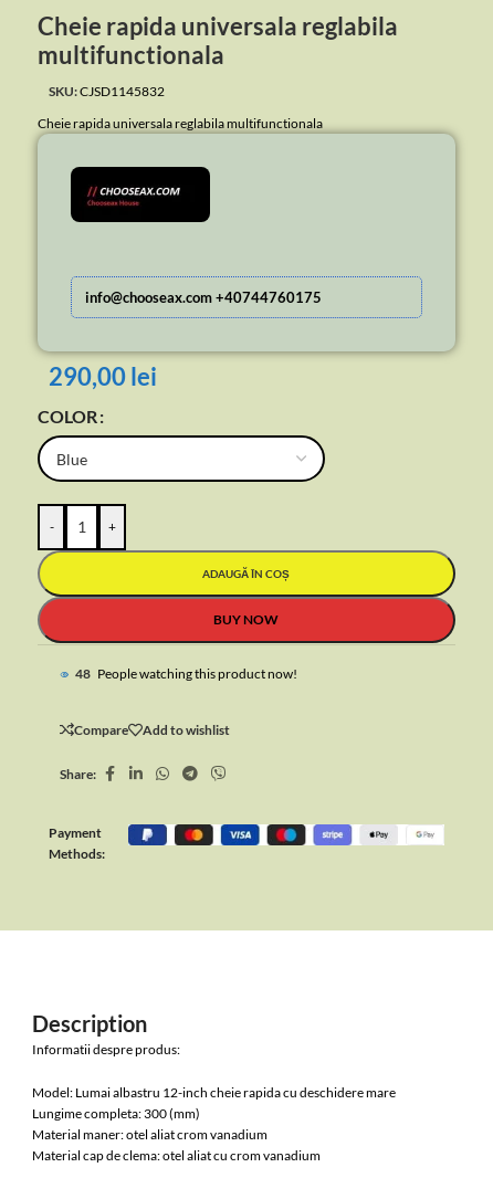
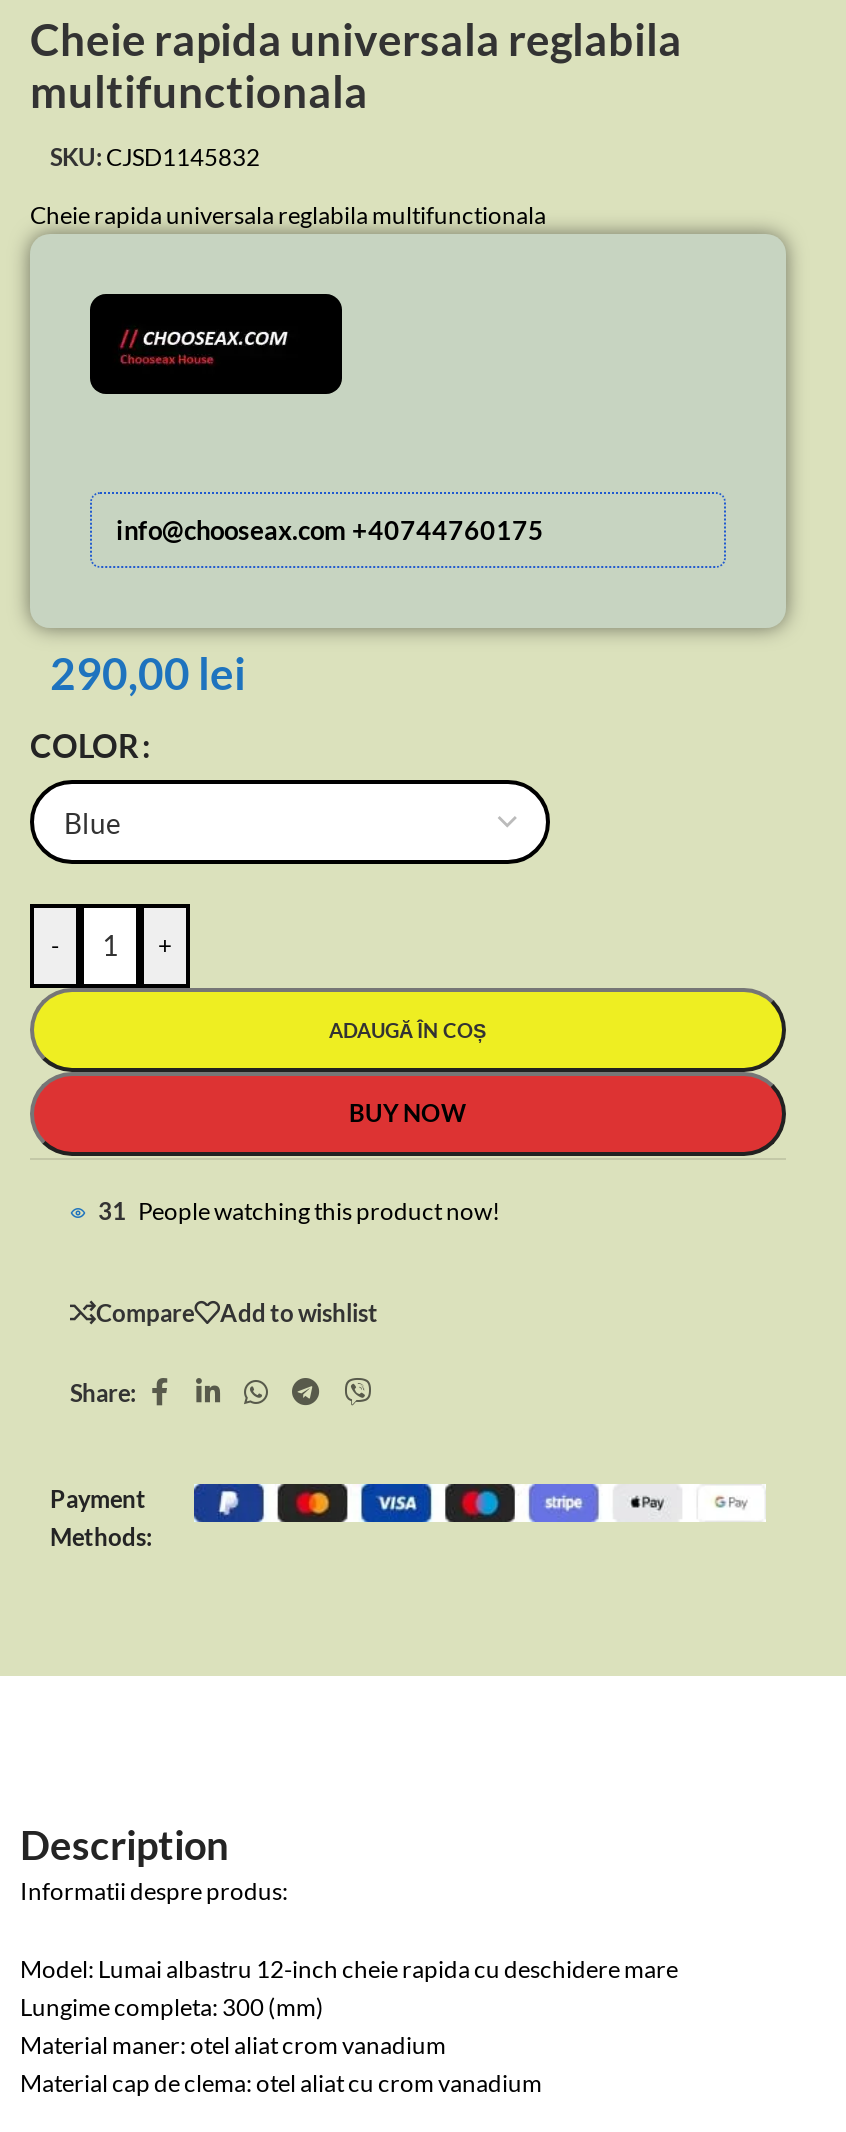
[75,665,297,682] 48 People watching this product now! -> [98,1196,500,1226] 31 People watching this product now!

